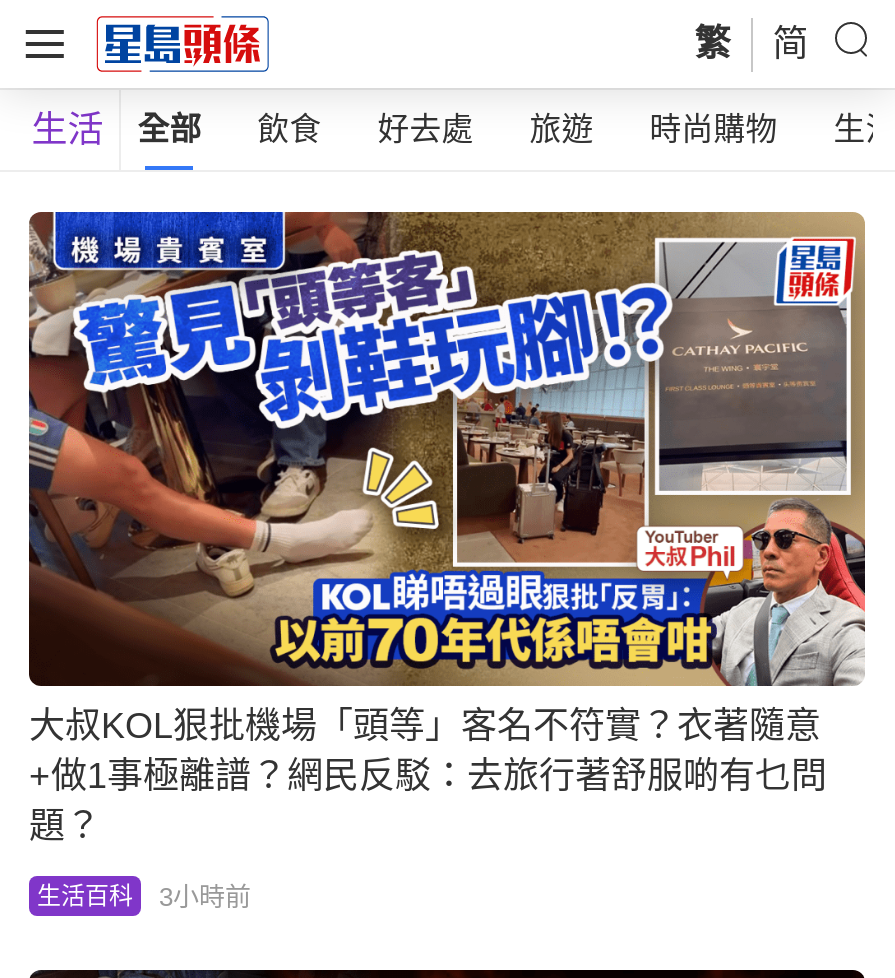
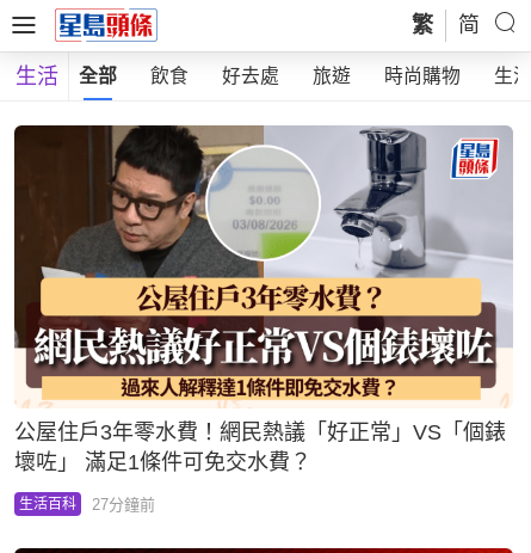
[27,210,867,846] [image] | 大叔KOL狠批機場「頭等」客名不符實？衣著隨意 | +做1事極離譜？網民反駁：去旅行著舒服啲有乜問 | 題？ -> [14,124,513,474] [image] | 公屋住戶3年零水費！網民熱議「好正常」VS「個錶 | 壞咗」 滿足1條件可免交水費？
[37,882,251,912] 生活百科 3小時前 -> [19,495,155,513] 生活百科 27分鐘前

